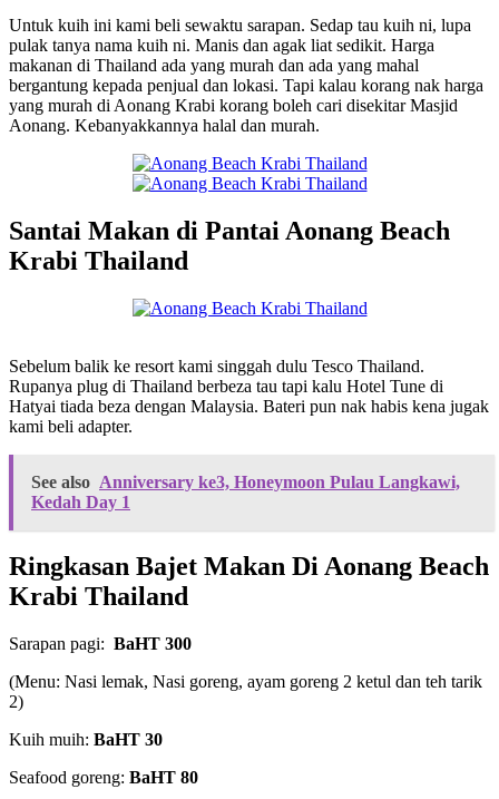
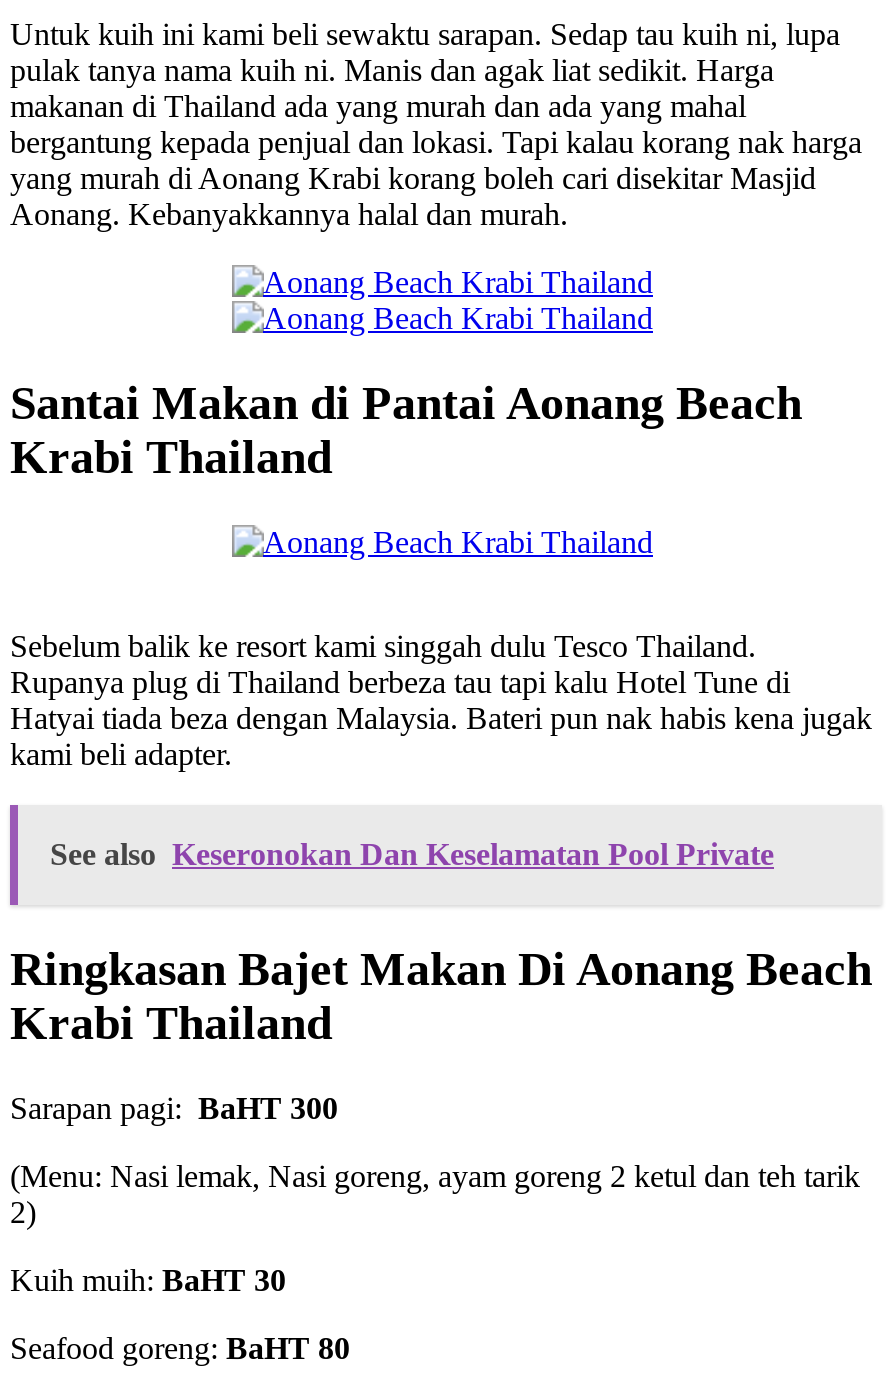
[31,472,460,511] See also Anniversary ke3, Honeymoon Pulau Langkawi, | Kedah Day 1 -> [50,836,774,870] See also Keseronokan Dan Keselamatan Pool Private

